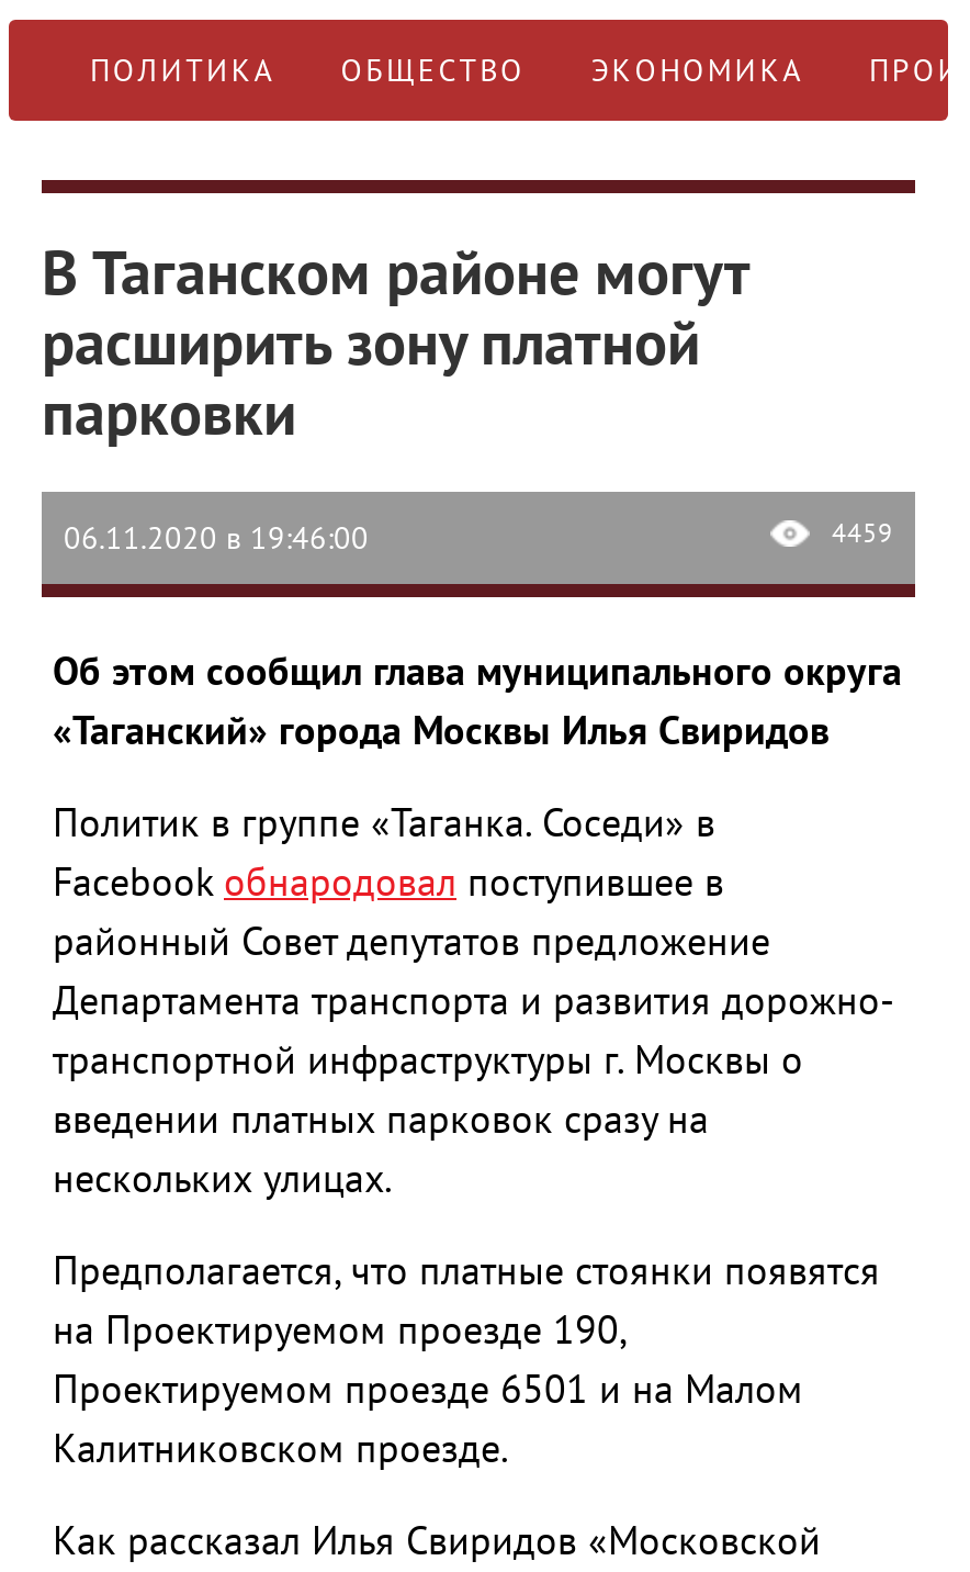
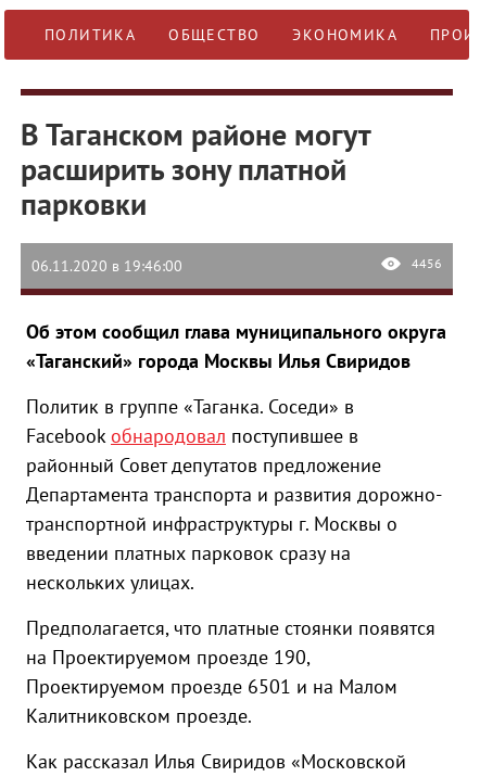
[832,516,893,549] 4459 -> [412,255,442,271] 4456

